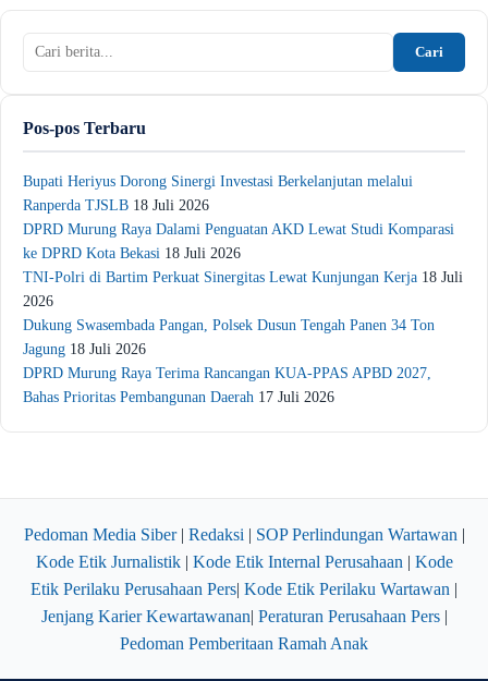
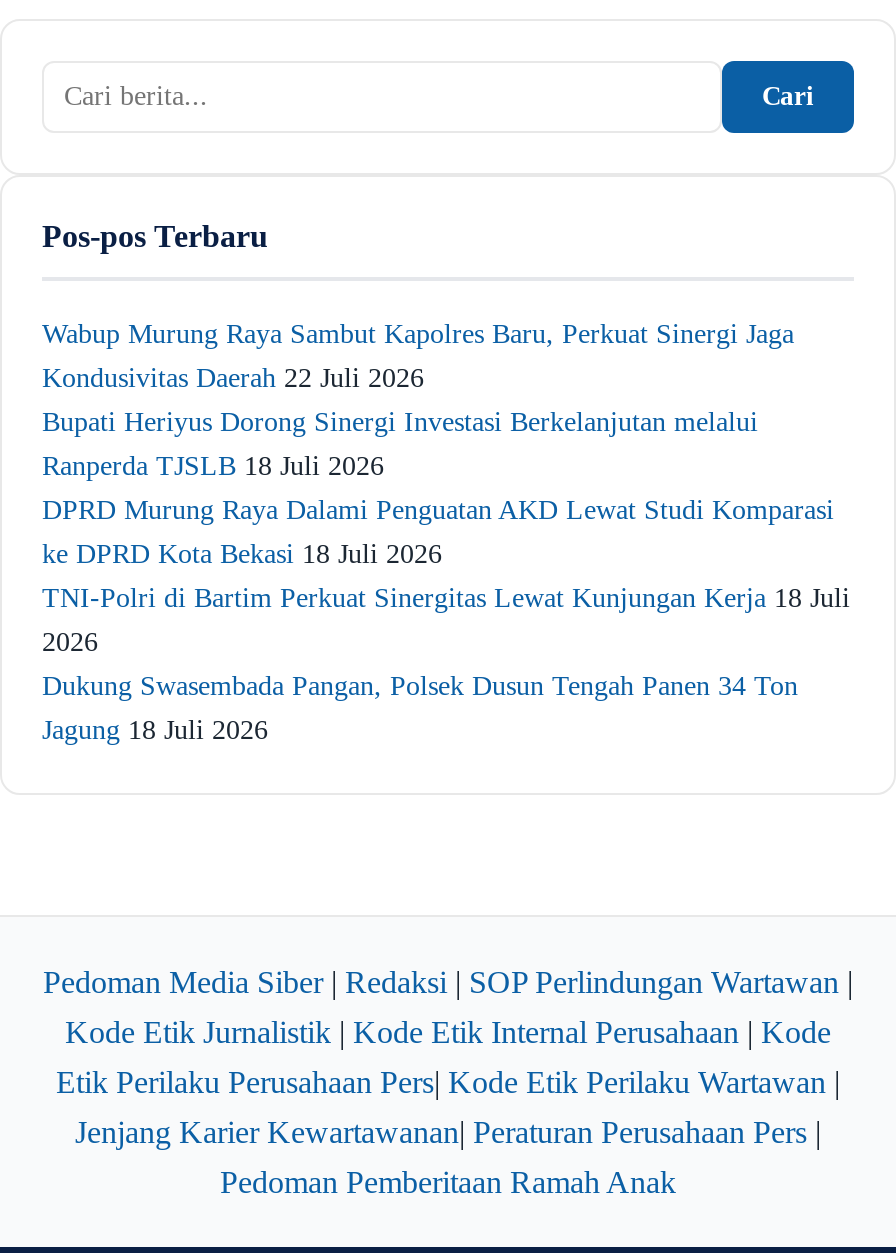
none -> [42,319,794,393] Wabup Murung Raya Sambut Kapolres Baru, Perkuat Sinergi Jaga | Kondusivitas Daerah 22 Juli 2026
moved [23,173,463,357] -> [42,407,850,745]: Bupati Heriyus Dorong Sinergi Investasi Berkelanjutan melalui | Ranperda TJSLB 18 Juli 2026 | DPRD Murung Raya Dalami Penguatan AKD Lewat Studi Komparasi | ke DPRD Kota Bekasi 18 Juli 2026 | TNI-Polri di Bartim Perkuat Sinergitas Lewat Kunjungan Kerja 18 Juli | 2026 | Dukung Swasembada Pangan, Polsek Dusun Tengah Panen 34 Ton | Jagung 18 Juli 2026
[23,365,431,405] DPRD Murung Raya Terima Rancangan KUA-PPAS APBD 2027, | Bahas Prioritas Pembangunan Daerah 17 Juli 2026 -> none

